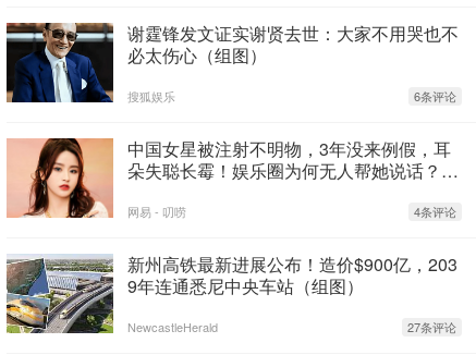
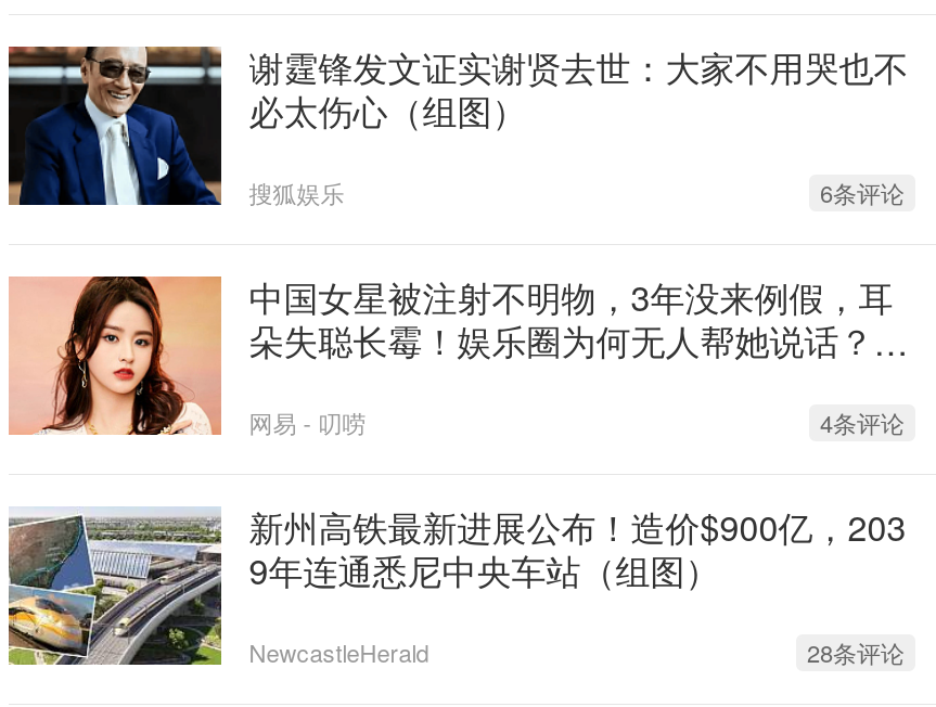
[407,319,456,336] 27条评论 -> [807,635,905,670] 28条评论

